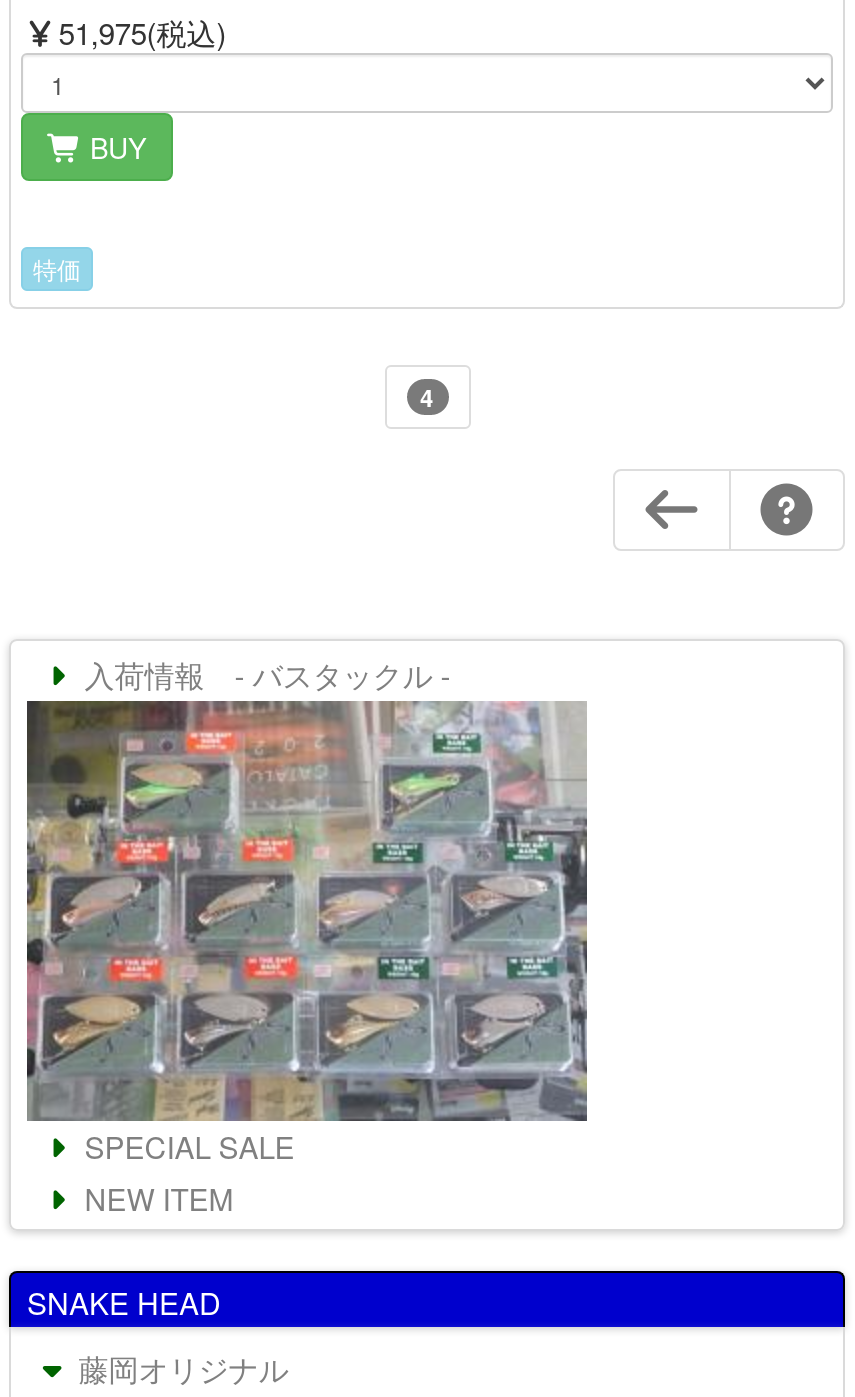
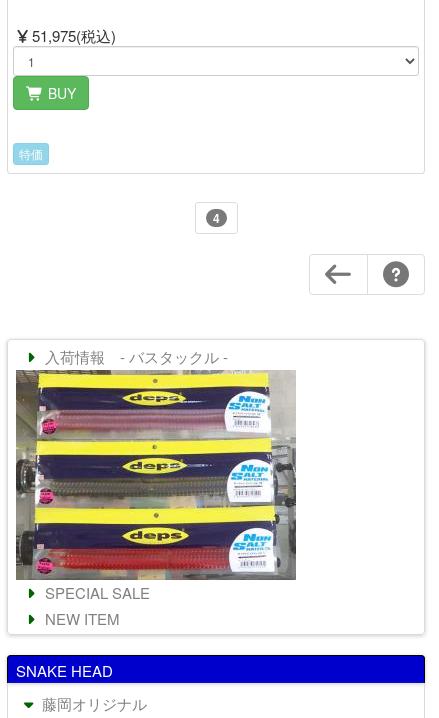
[27,701,587,1121] [image] -> [16,370,296,580] [image]

